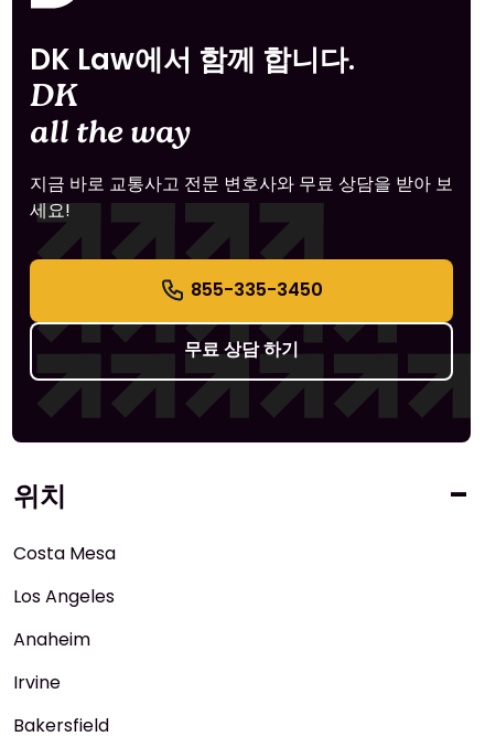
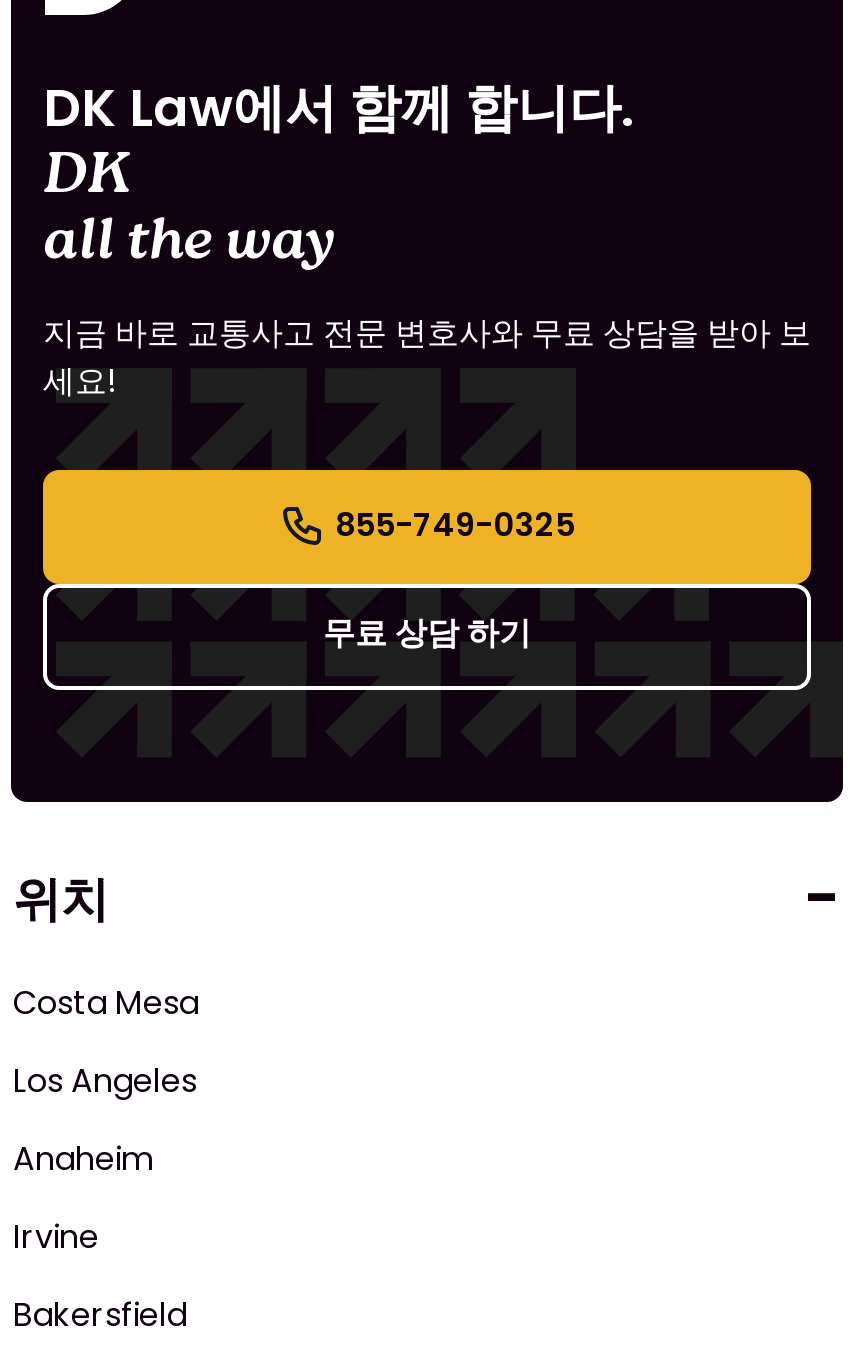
[191,277,323,302] 855-335-3450 -> [335,502,575,548] 855-749-0325

